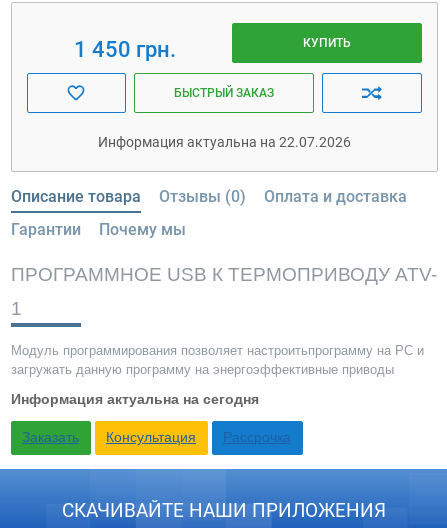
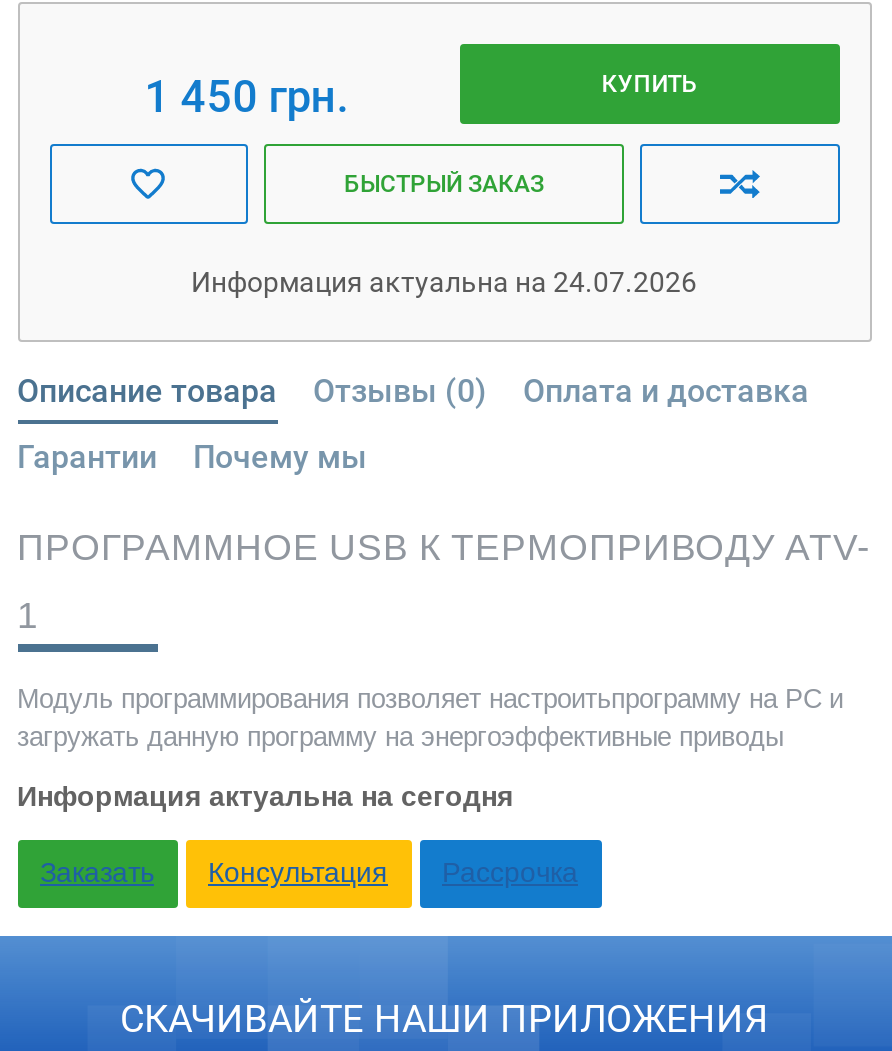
[97,134,350,150] Информация актуальна на 22.07.2026 -> [191,266,697,298] Информация актуальна на 24.07.2026

